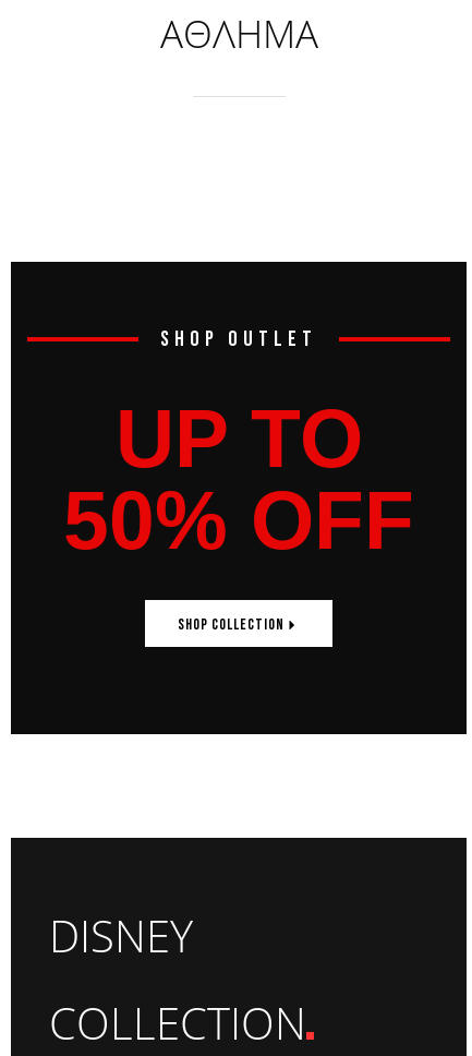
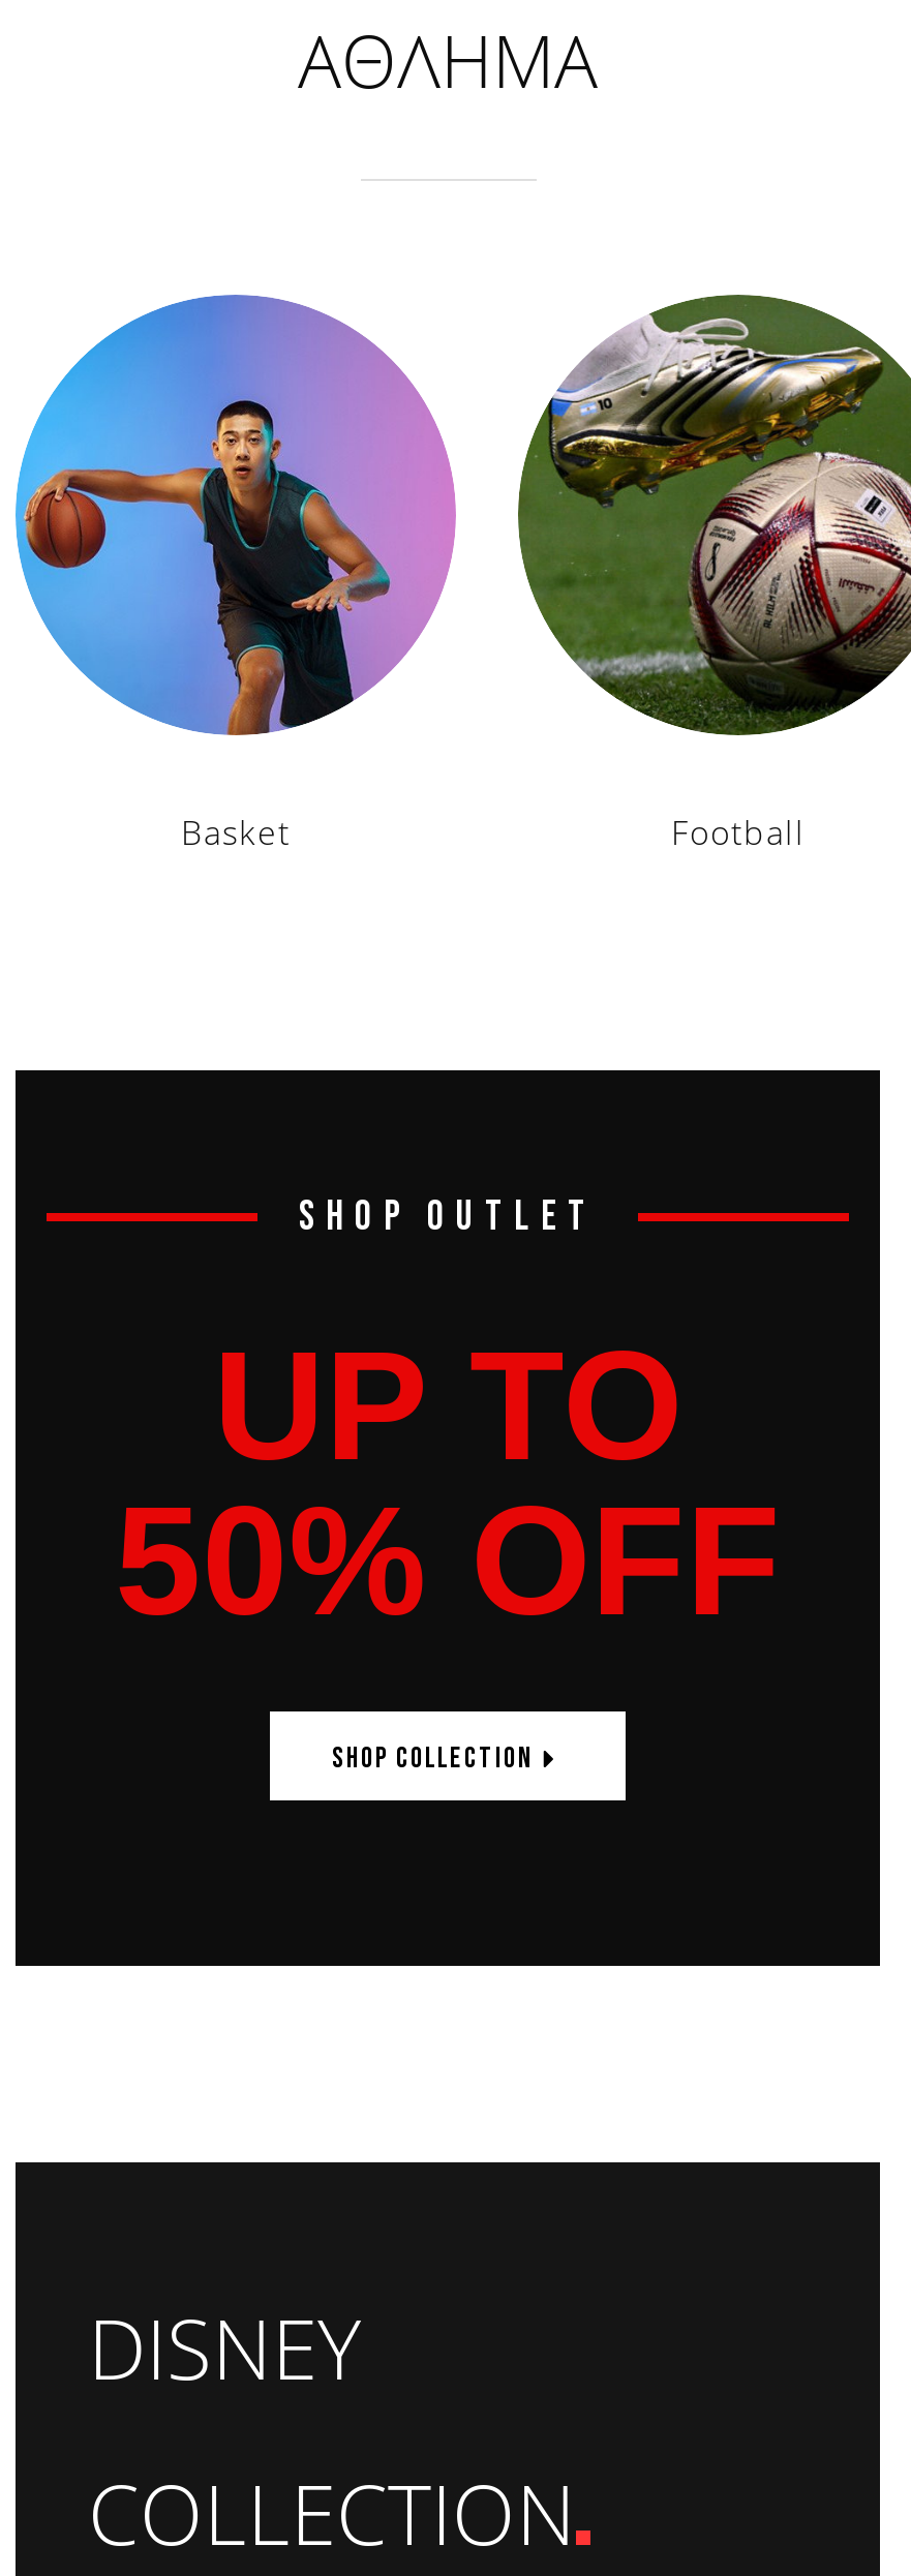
none -> [13,293,806,855] [image] | Basket | Football
none -> [516,293,905,737] [image]

